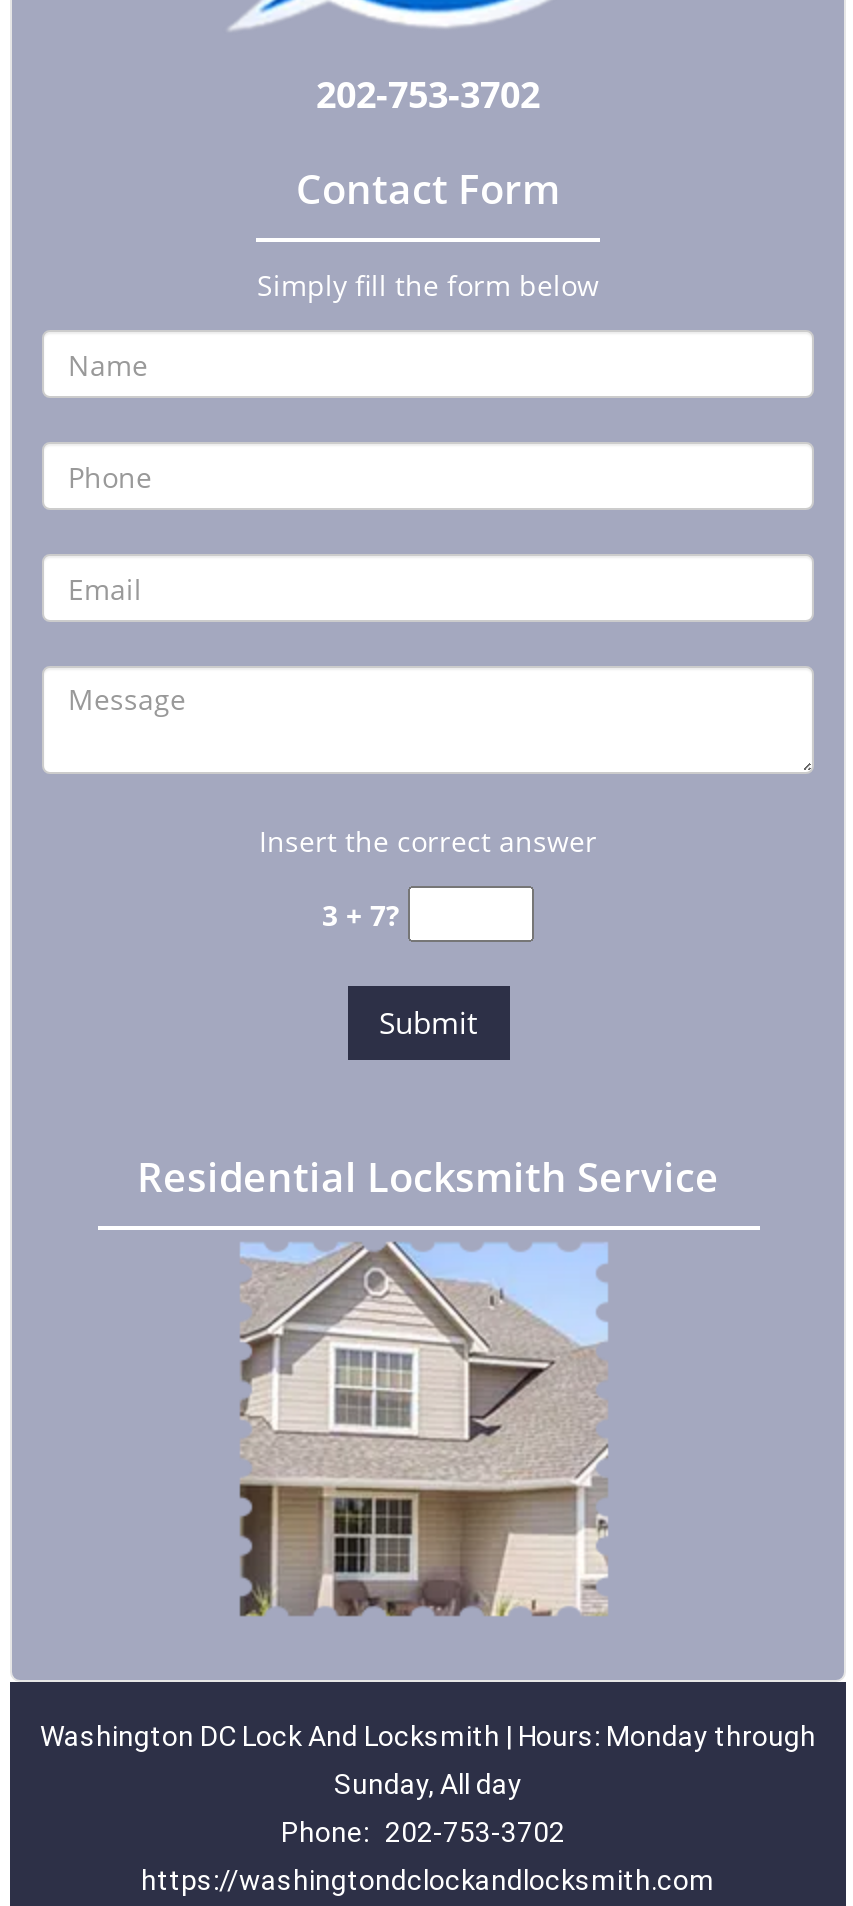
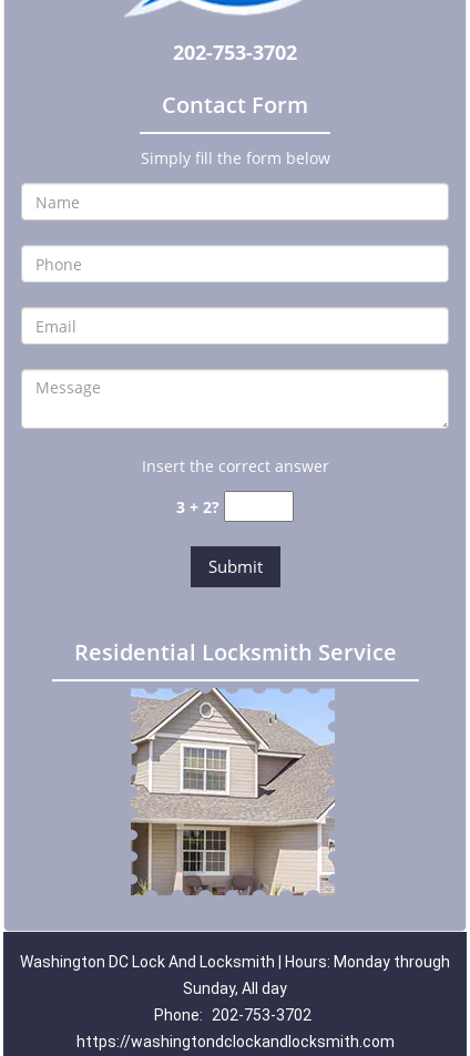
[322,896,400,934] 3 + 7? -> [176,496,219,517] 3 + 2?

